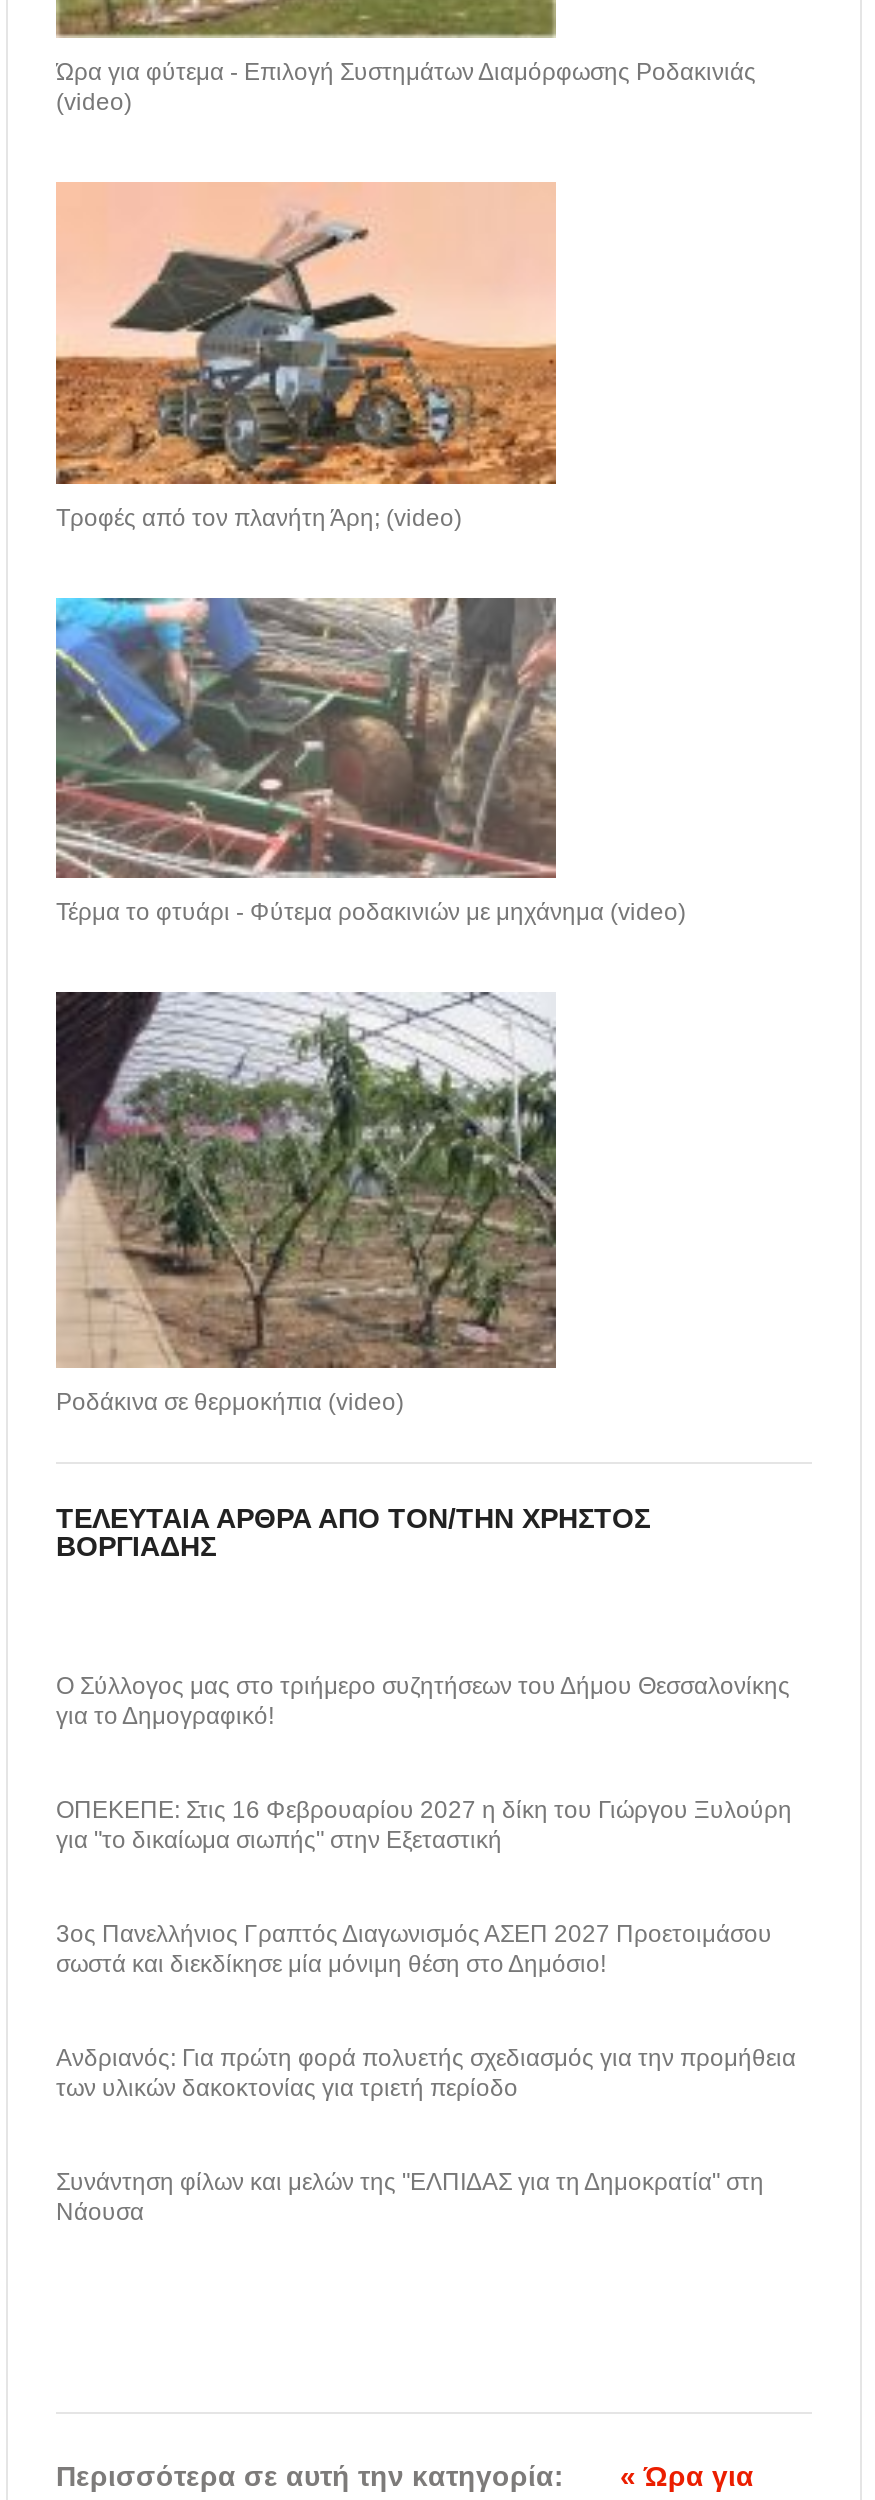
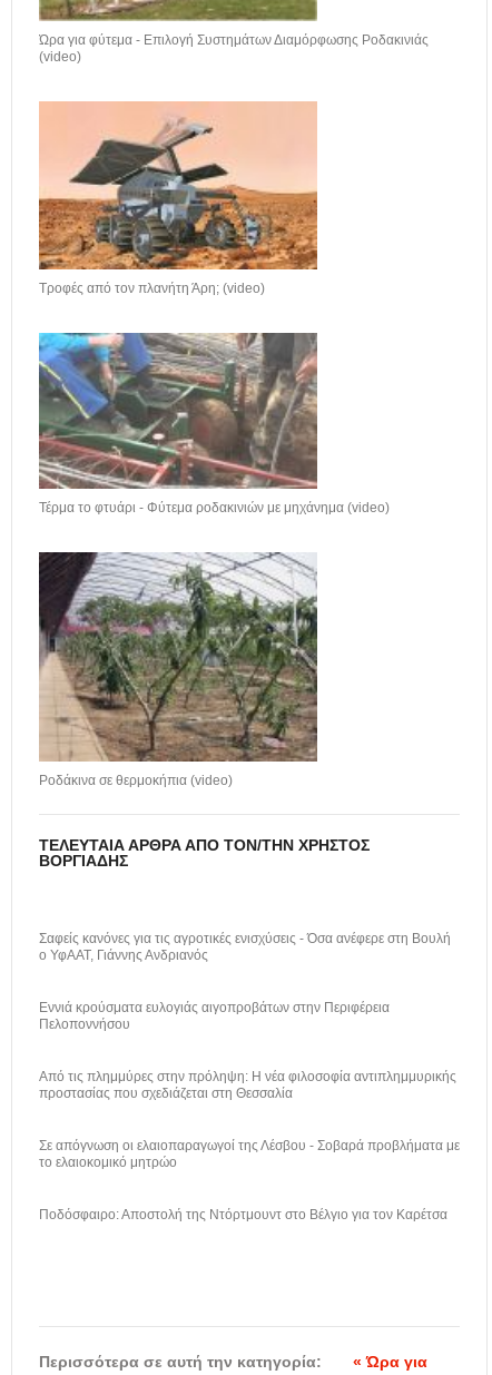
[56,1672,790,1730] Ο Σύλλογος μας στο τριήμερο συζητήσεων του Δήμου Θεσσαλονίκης | για το Δημογραφικό! -> [39,931,451,963] Σαφείς κανόνες για τις αγροτικές ενισχύσεις - Όσα ανέφερε στη Βουλή | ο ΥφΑΑΤ, Γιάννης Ανδριανός
[56,1796,792,1854] ΟΠΕΚΕΠΕ: Στις 16 Φεβρουαρίου 2027 η δίκη του Γιώργου Ξυλούρη | για "το δικαίωμα σιωπής" στην Εξεταστική -> [39,1000,390,1032] Εννιά κρούσματα ευλογιάς αιγοπροβάτων στην Περιφέρεια | Πελοποννήσου
[56,1920,772,1978] 3ος Πανελλήνιος Γραπτός Διαγωνισμός ΑΣΕΠ 2027 Προετοιμάσου | σωστά και διεκδίκησε μία μόνιμη θέση στο Δημόσιο! -> [39,1069,456,1101] Από τις πλημμύρες στην πρόληψη: Η νέα φιλοσοφία αντιπλημμυρικής | προστασίας που σχεδιάζεται στη Θεσσαλία
[56,2044,796,2102] Ανδριανός: Για πρώτη φορά πολυετής σχεδιασμός για την προμήθεια | των υλικών δακοκτονίας για τριετή περίοδο -> [39,1138,460,1170] Σε απόγνωση οι ελαιοπαραγωγοί της Λέσβου - Σοβαρά προβλήματα με | το ελαιοκομικό μητρώο
[56,2168,764,2226] Συνάντηση φίλων και μελών της "ΕΛΠΙΔΑΣ για τη Δημοκρατία" στη | Νάουσα -> [39,1207,447,1222] Ποδόσφαιρο: Αποστολή της Ντόρτμουντ στο Βέλγιο για τον Καρέτσα

